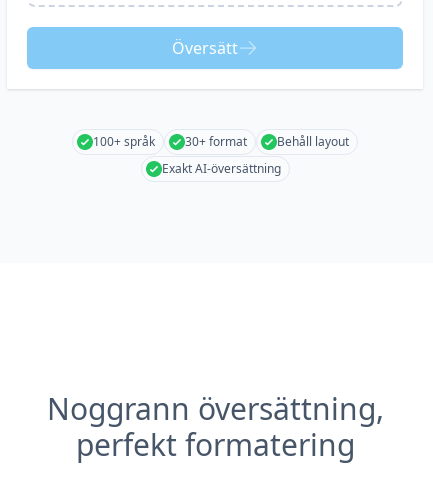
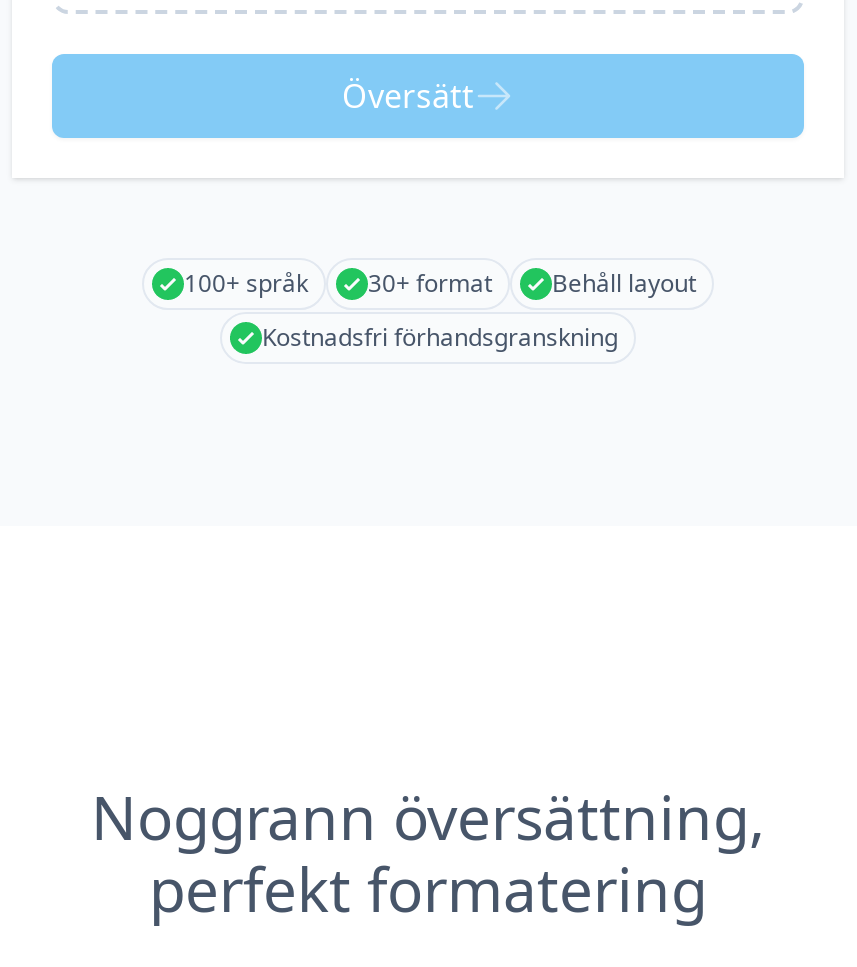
[161,160,280,177] Exakt AI-översättning -> [262,320,618,354] Kostnadsfri förhandsgranskning

